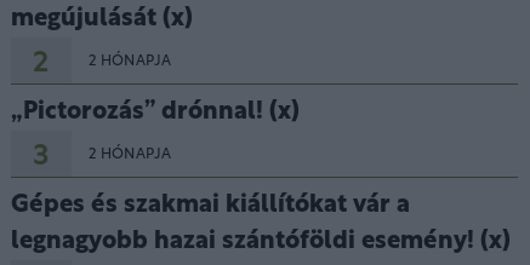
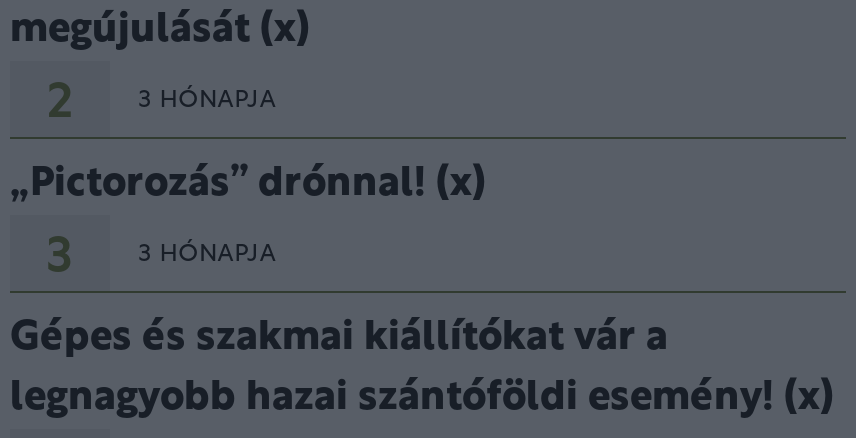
[89,54,171,68] 2 HÓNAPJA -> [138,88,276,112] 3 HÓNAPJA
[89,147,171,162] 2 HÓNAPJA -> [138,242,276,266] 3 HÓNAPJA

